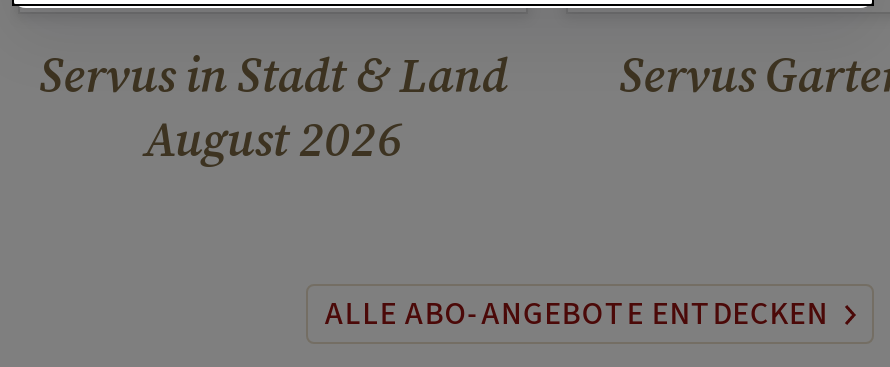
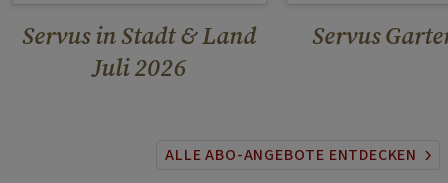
[144,106,402,172] August 2026 -> [92,51,186,84] Juli 2026

